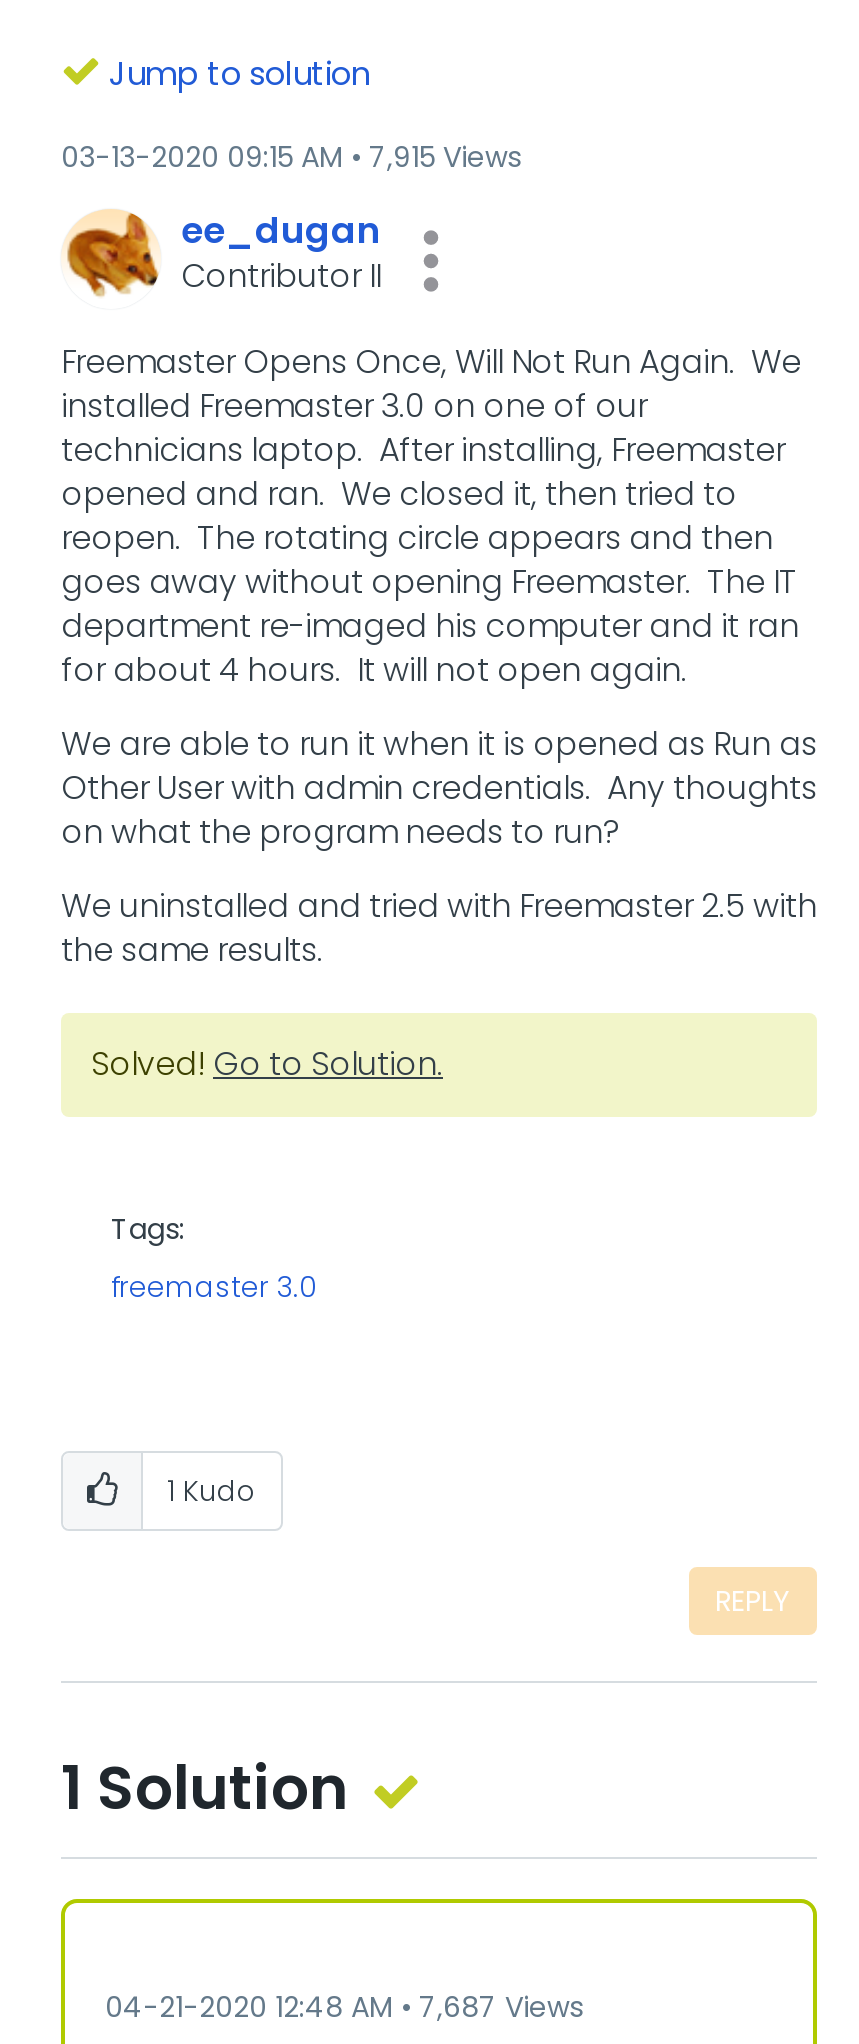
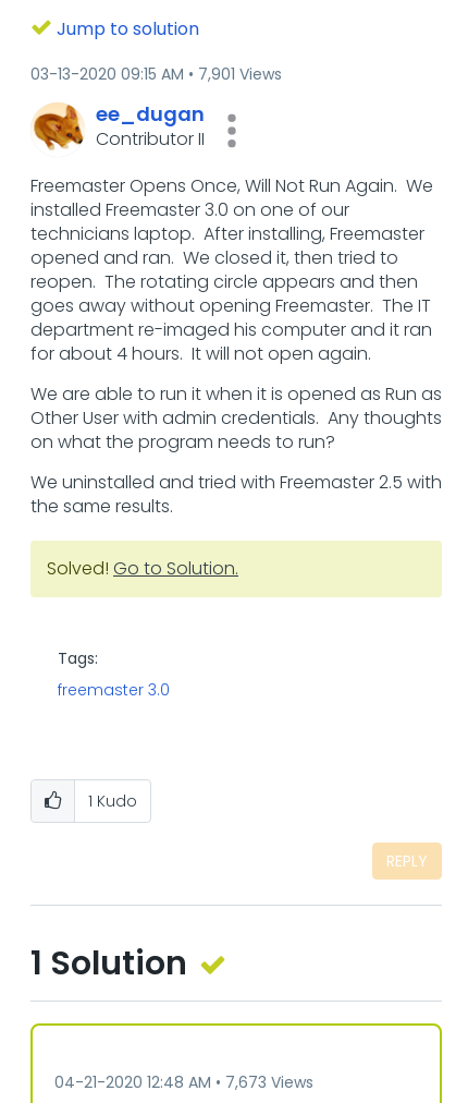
[61,137,521,177] 03-13-2020 09:15 AM 7,915 Views -> [30,63,282,85] 03-13-2020 09:15 AM 7,901 Views
[105,1987,583,2027] 04-21-2020 12:48 AM 7,687 Views -> [54,1071,313,1093] 04-21-2020 12:48 AM 7,673 Views

